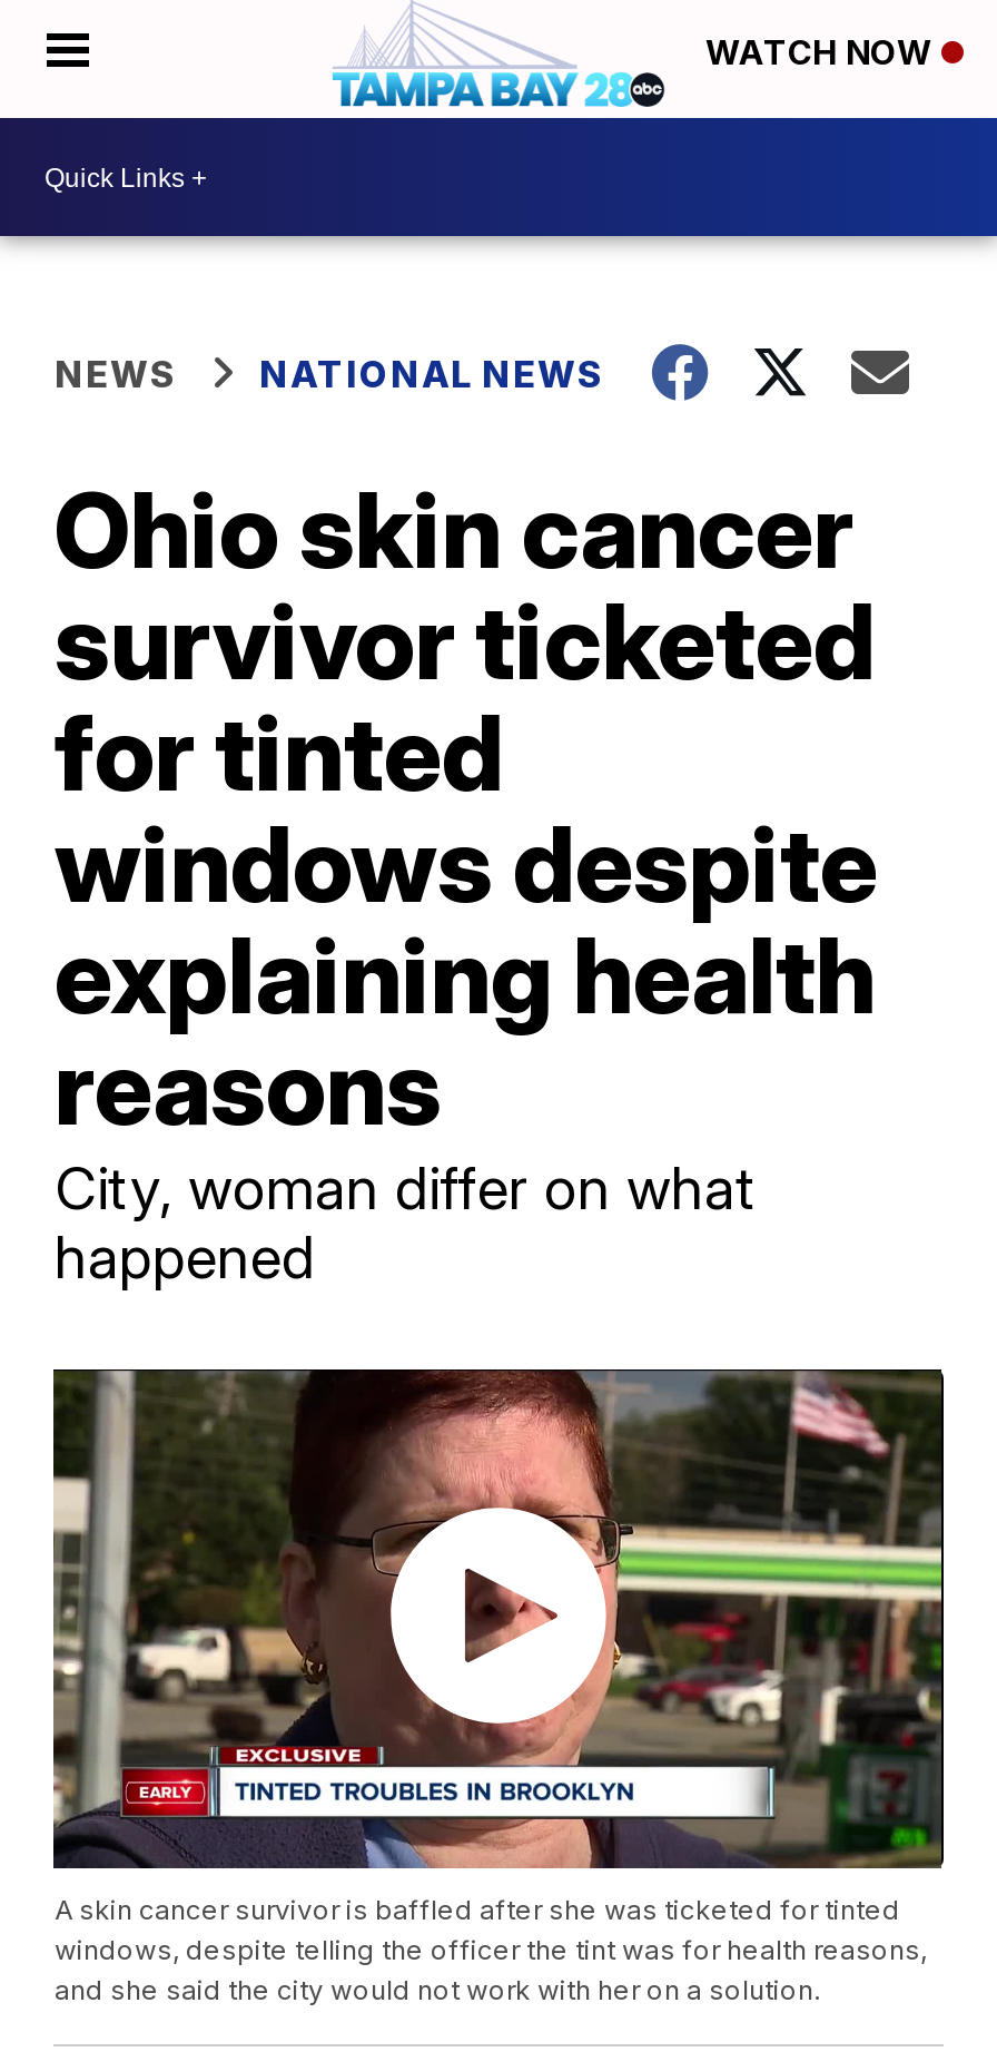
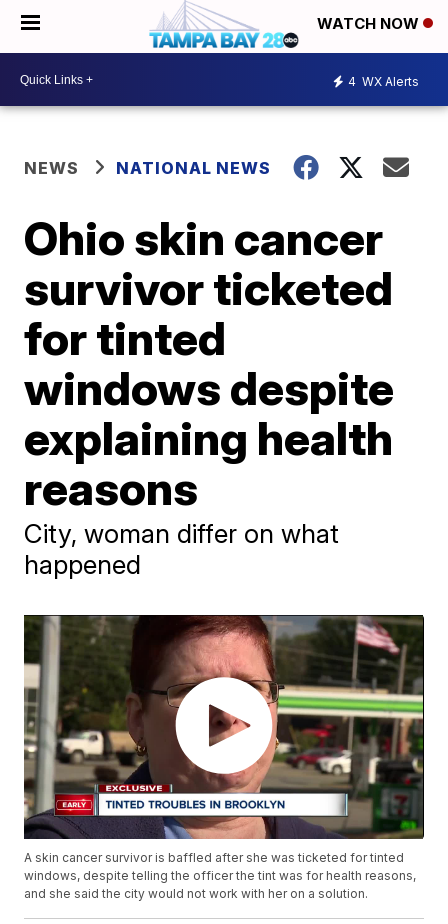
none -> [348,73,419,88] 4 WX Alerts

